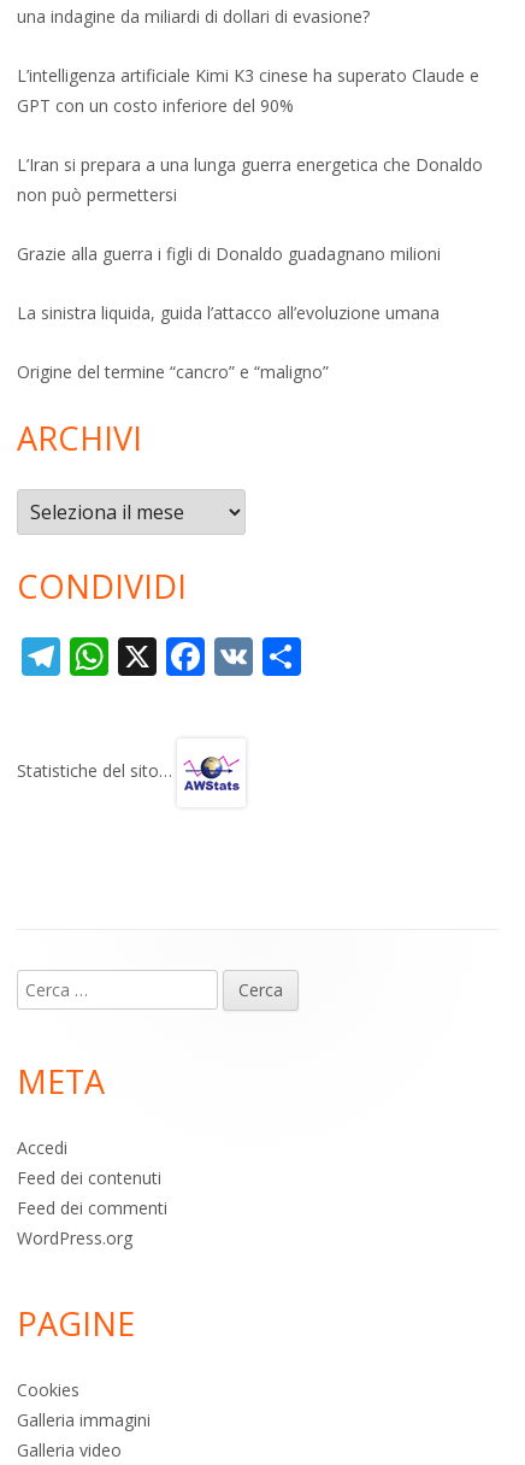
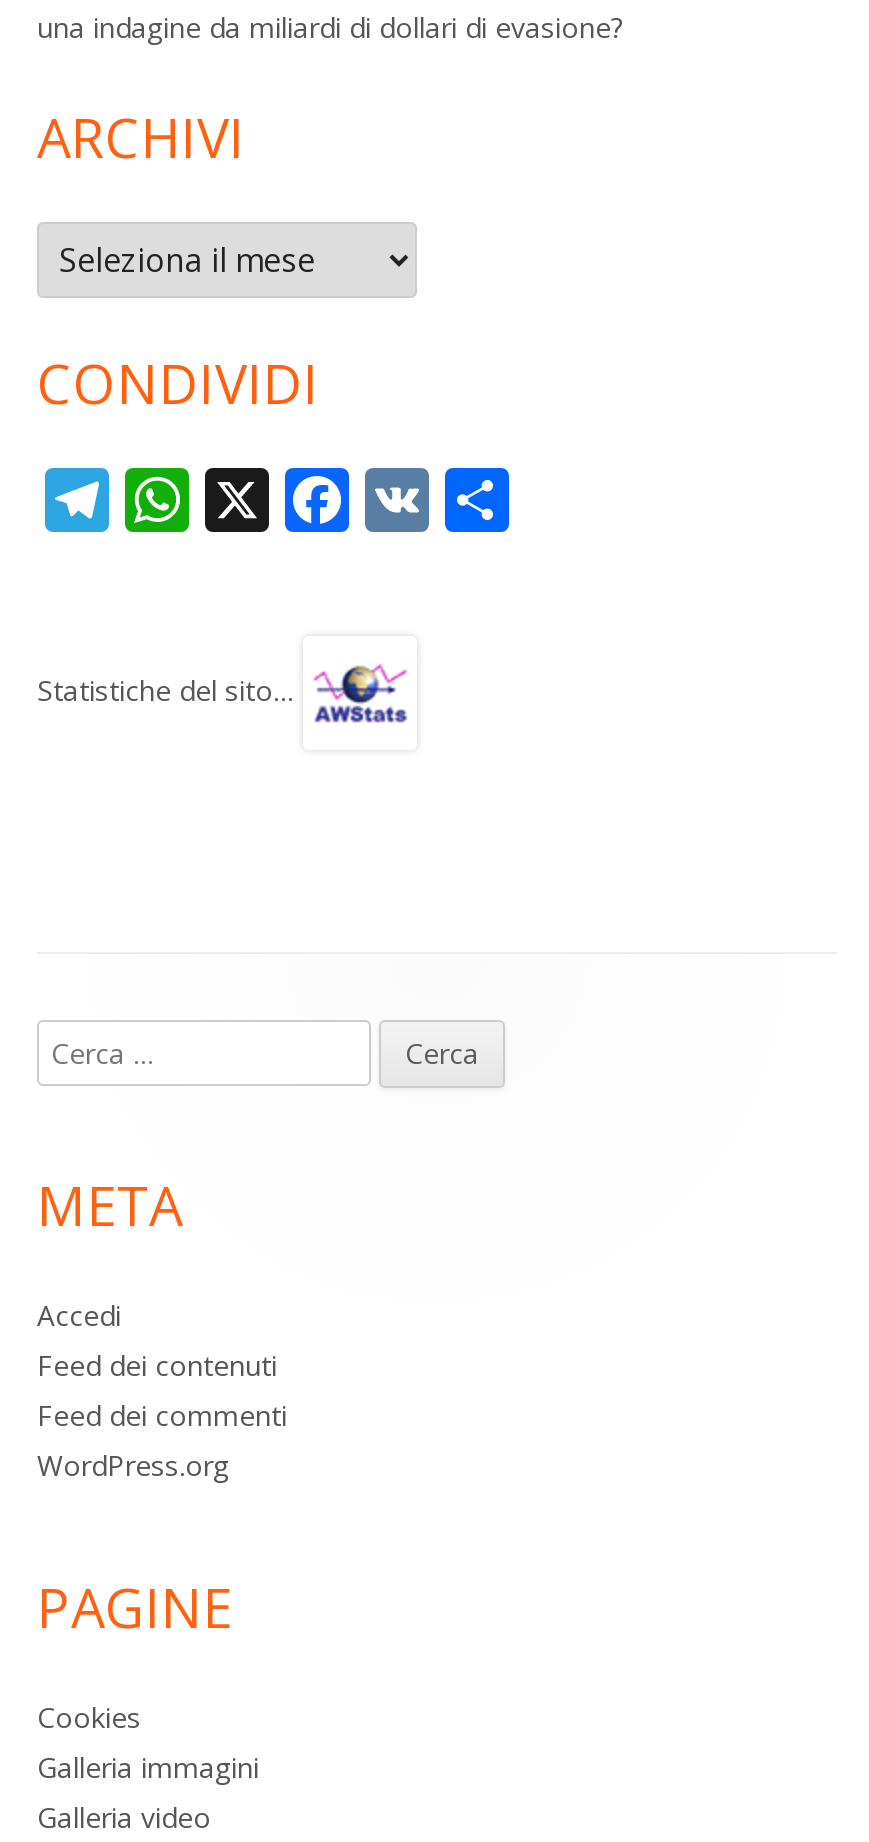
[17,64,483,384] L’intelligenza artificiale Kimi K3 cinese ha superato Claude e | GPT con un costo inferiore del 90% | L’Iran si prepara a una lunga guerra energetica che Donaldo | non può permettersi | Grazie alla guerra i figli di Donaldo guadagnano milioni | La sinistra liquida, guida l’attacco all’evoluzione umana | Origine del termine “cancro” e “maligno” -> none

